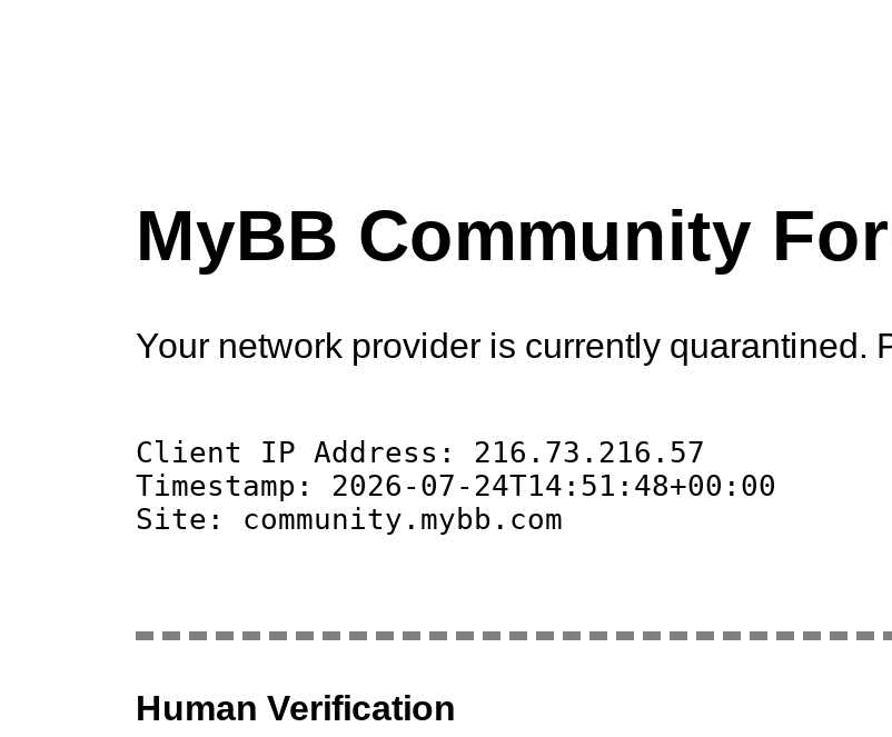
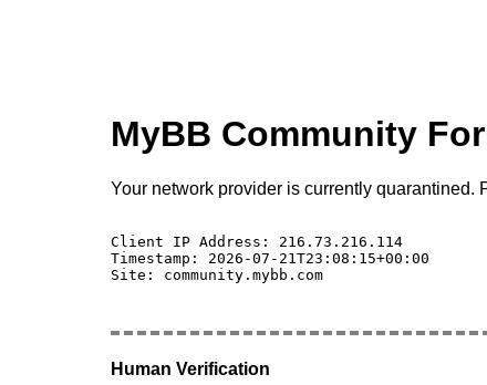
[136,436,723,469] Client IP Address: 216.73.216.57 -> [111,233,412,250] Client IP Address: 216.73.216.114
[136,469,776,502] Timestamp: 2026-07-24T14:51:48+00:00 -> [111,250,429,267] Timestamp: 2026-07-21T23:08:15+00:00

